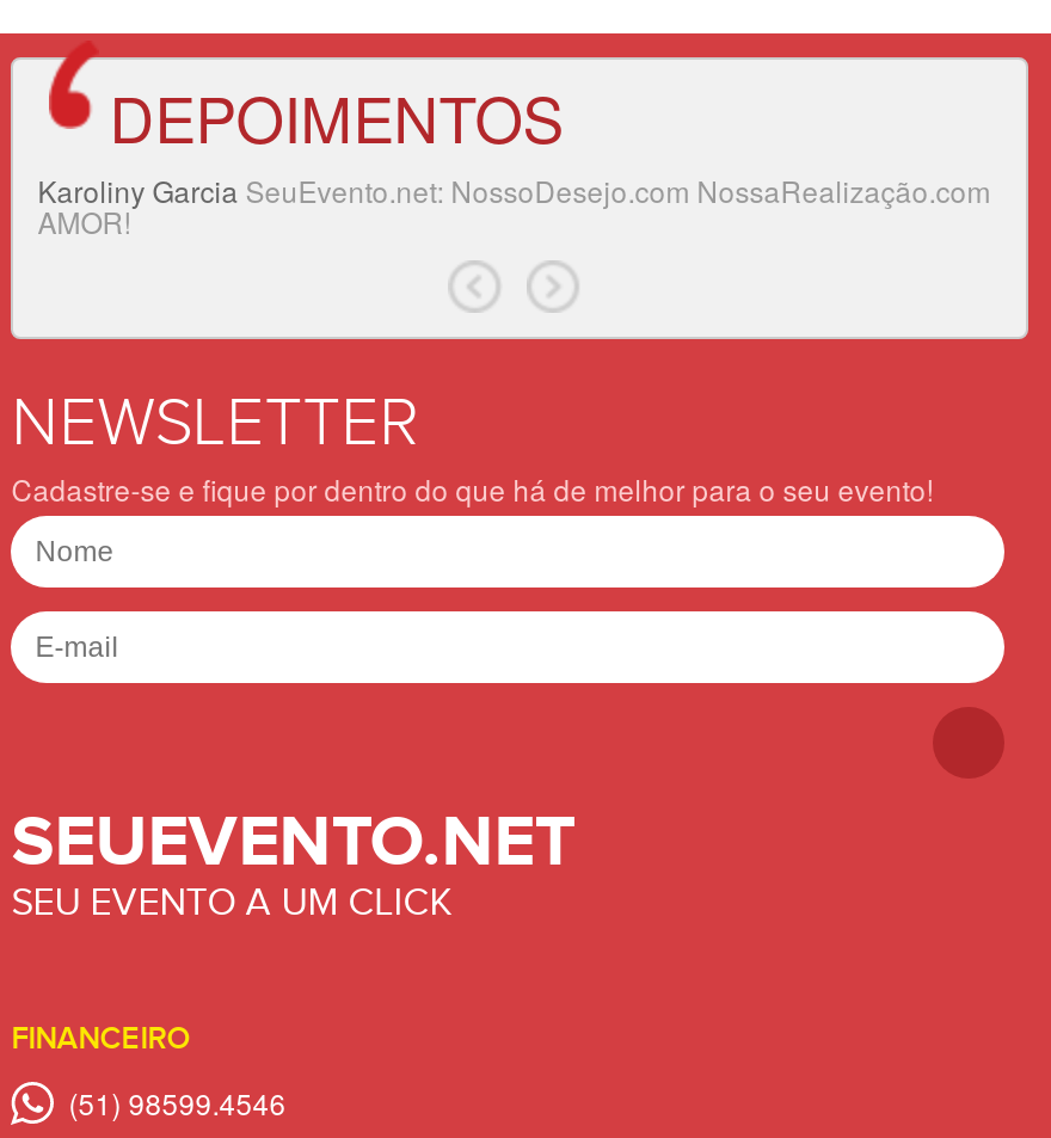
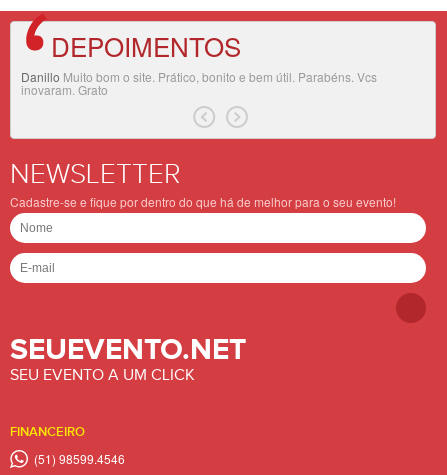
[38,169,991,241] Karoliny Garcia SeuEvento.net: NossoDesejo.com NossaRealização.com | AMOR! -> [21,68,377,98] Danillo Muito bom o site. Prático, bonito e bem útil. Parabéns. Vcs | inovaram. Grato

